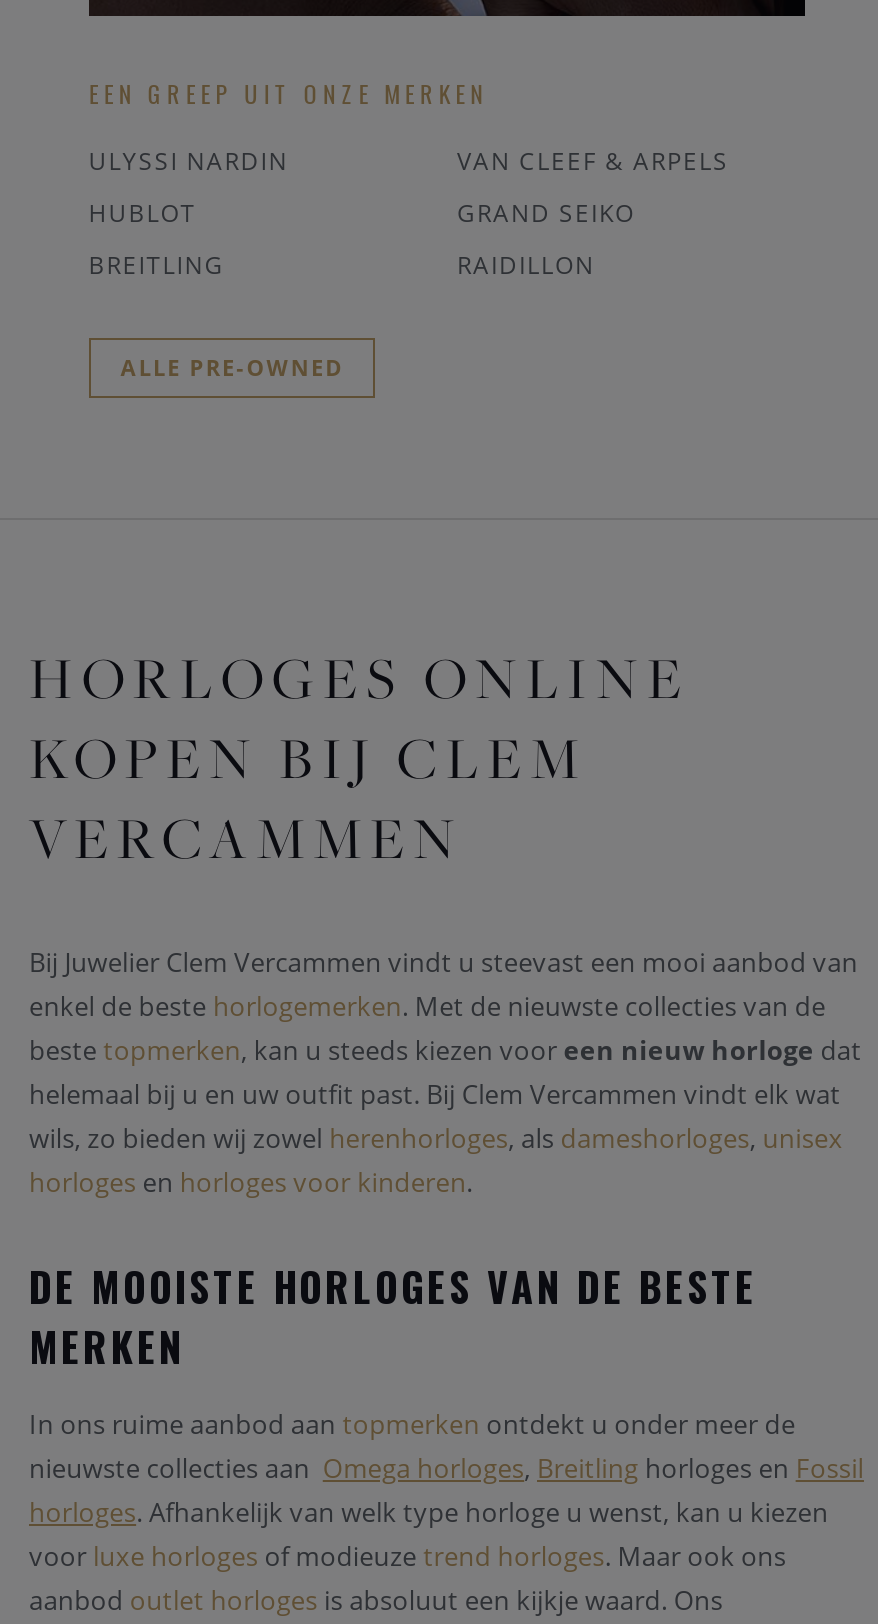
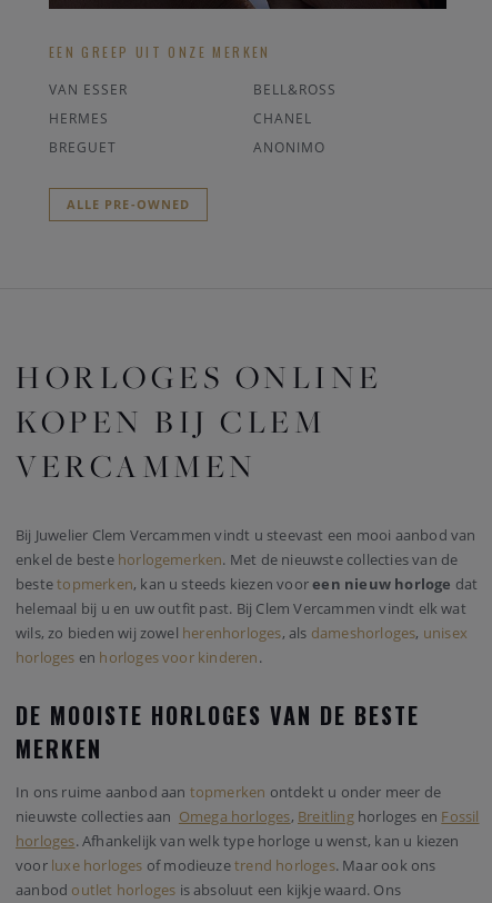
[89,145,729,179] ULYSSI NARDIN | VAN CLEEF & ARPELS -> [49,81,337,99] VAN ESSER | BELL&ROSS
[89,197,635,231] HUBLOT | GRAND SEIKO -> [49,109,312,128] HERMES | CHANEL
[89,249,595,283] BREITLING | RAIDILLON -> [49,138,325,157] BREGUET | ANONIMO

